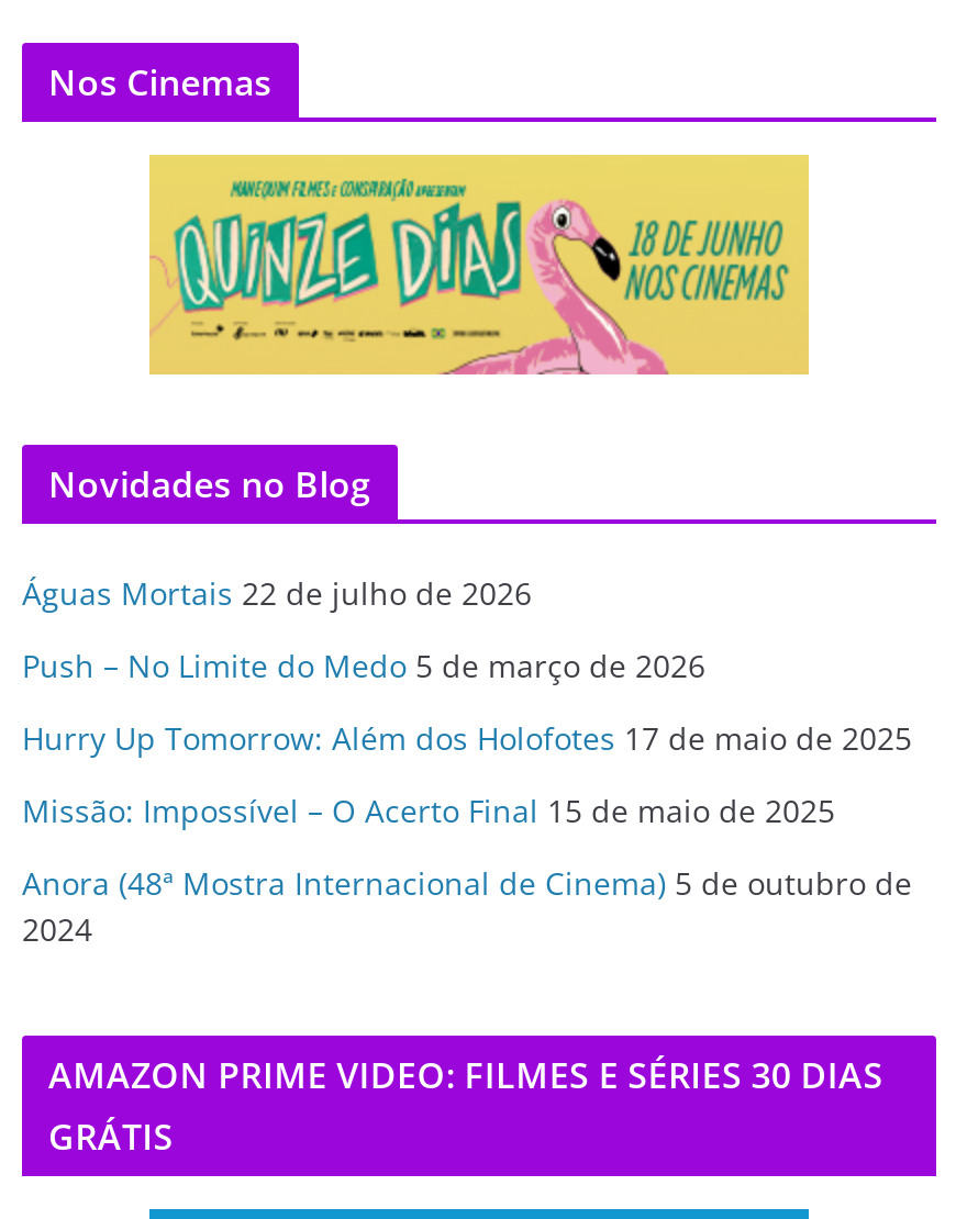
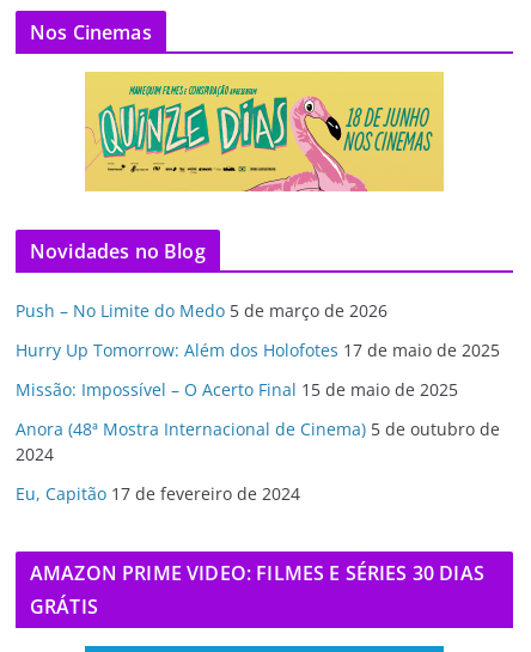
[22,572,532,613] Águas Mortais 22 de julho de 2026 -> none
moved [22,644,912,949] -> [16,299,500,465]: Push – No Limite do Medo 5 de março de 2026 | Hurry Up Tomorrow: Além dos Holofotes 17 de maio de 2025 | Missão: Impossível – O Acerto Final 15 de maio de 2025 | Anora (48ª Mostra Internacional de Cinema) 5 de outubro de | 2024
none -> [16,482,300,504] Eu, Capitão 17 de fevereiro de 2024

